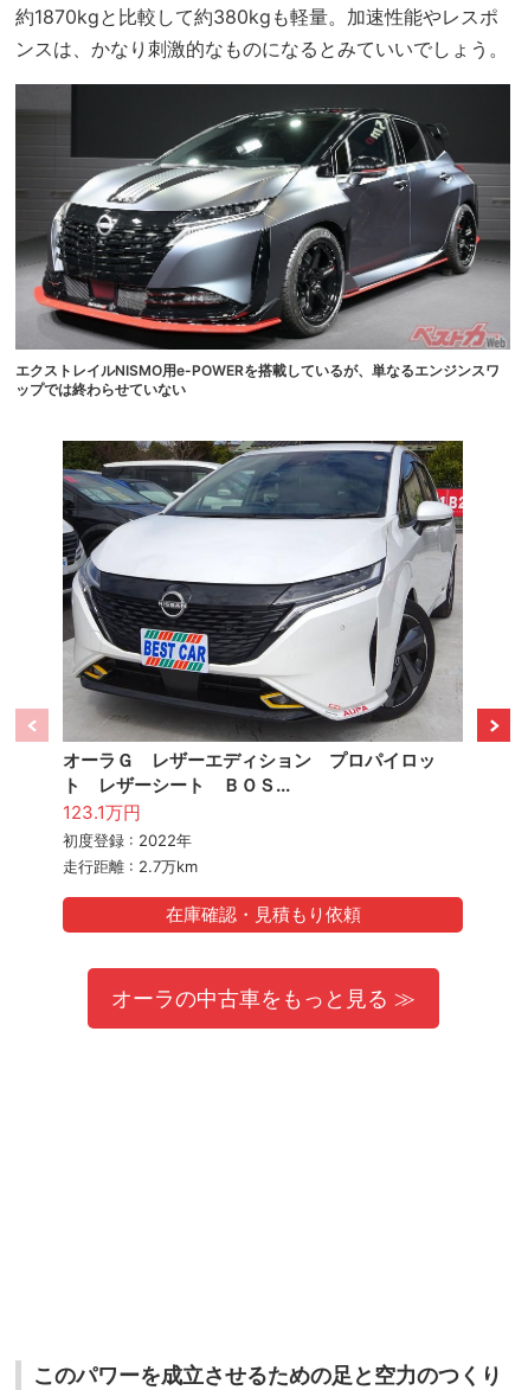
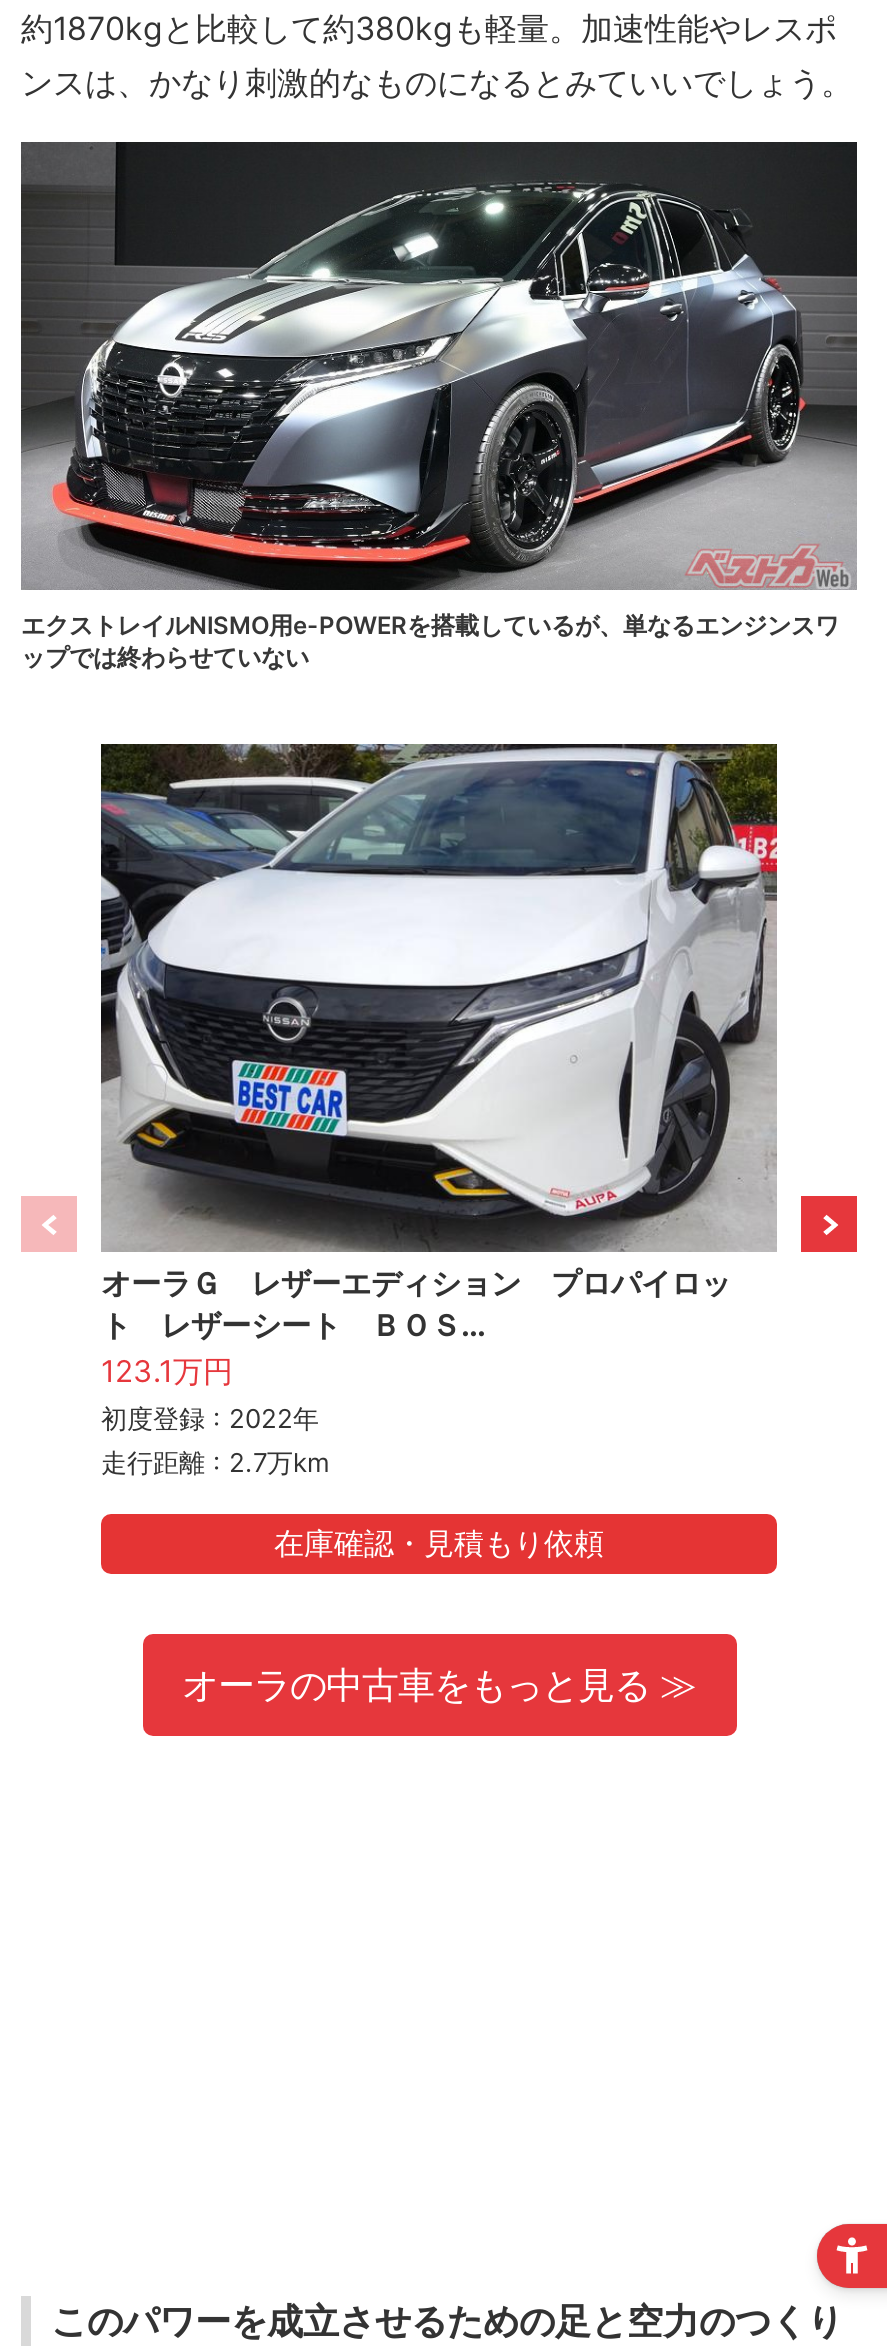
none -> [815,2222,881,2292] [image]

